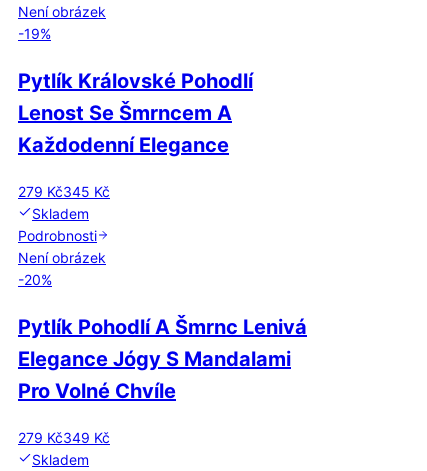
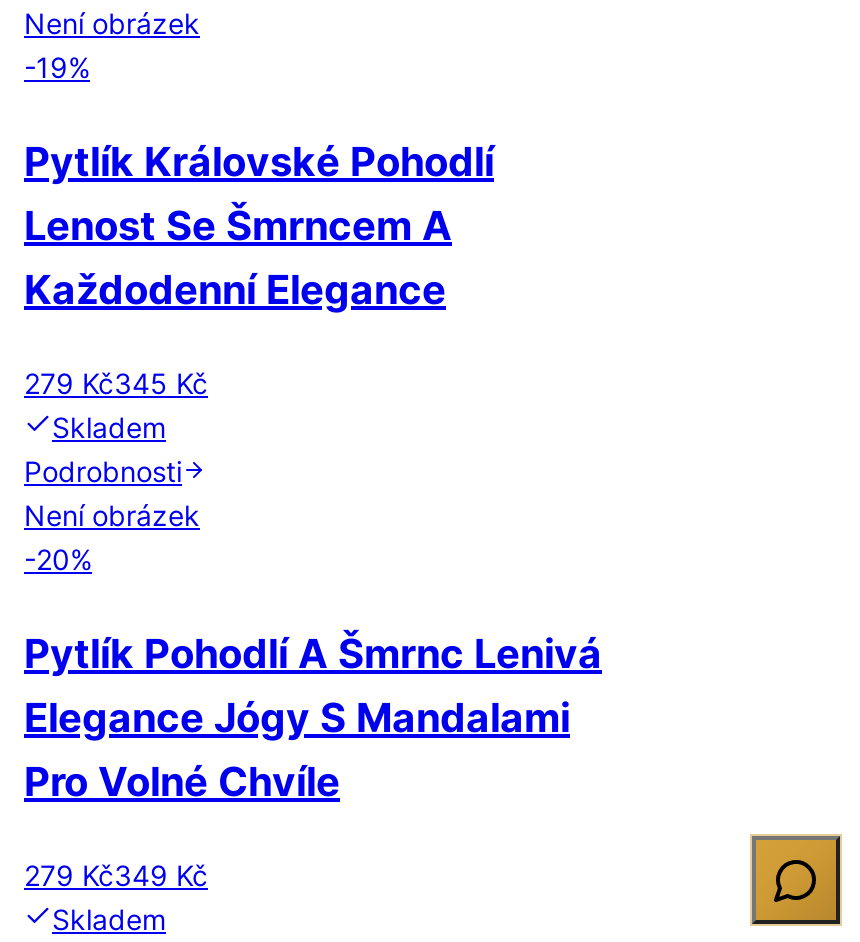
none -> [748,832,844,928] [image]

